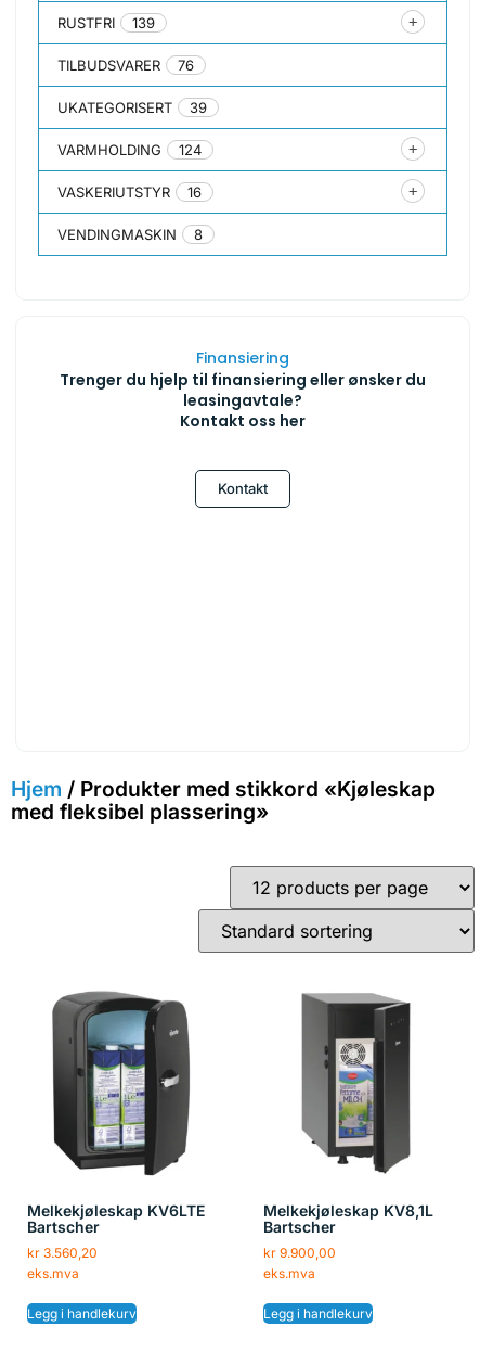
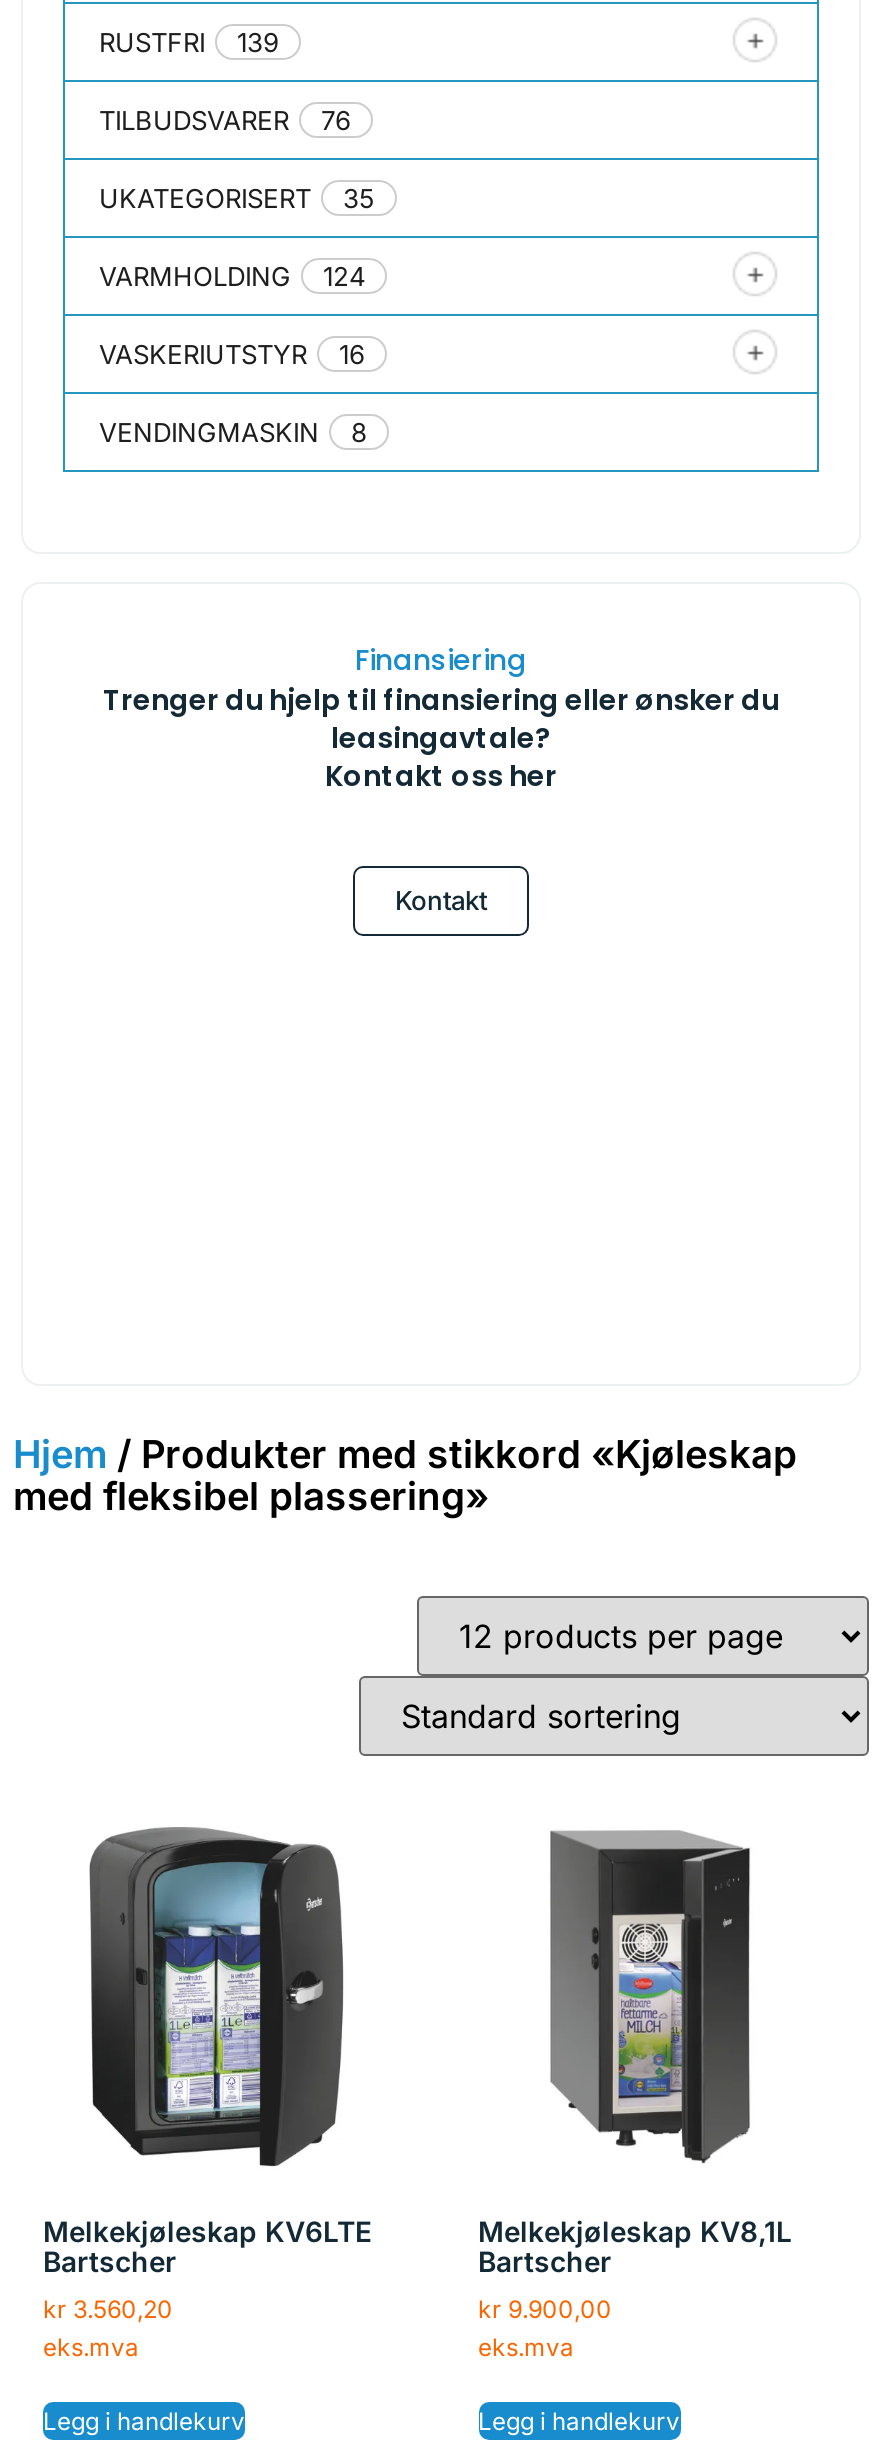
[57,98,207,116] UKATEGORISERT 39 -> [99,181,375,213] UKATEGORISERT 35

